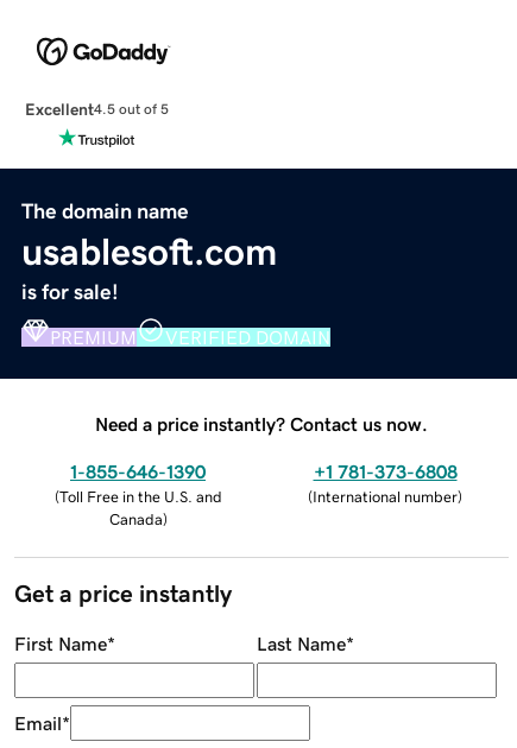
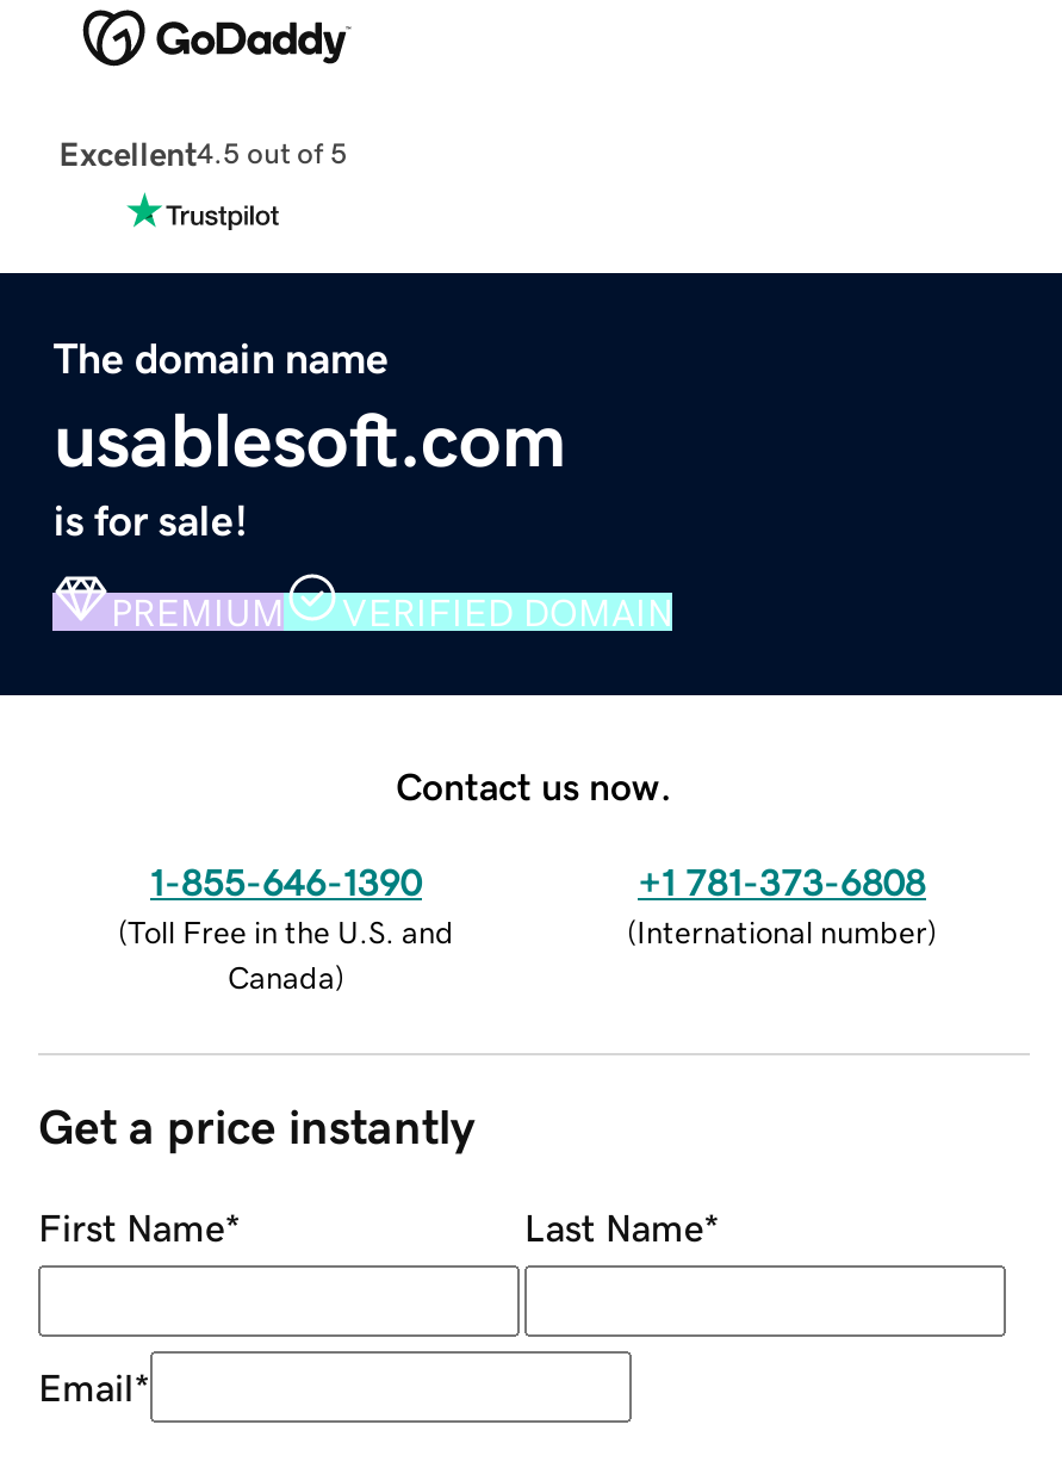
[95,414,428,433] Need a price instantly? Contact us now. -> [396,766,672,804] Contact us now.

